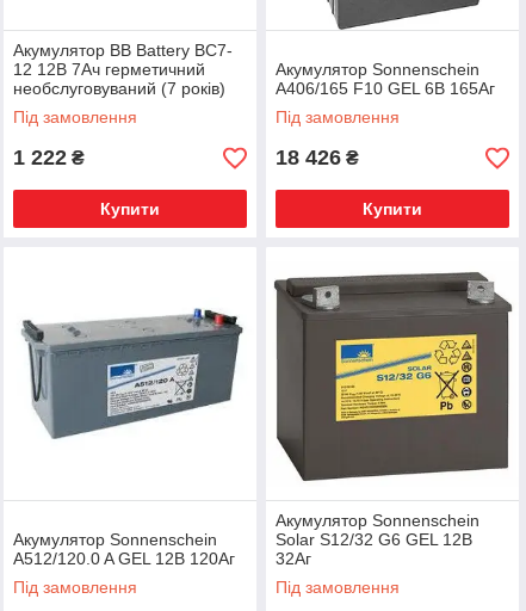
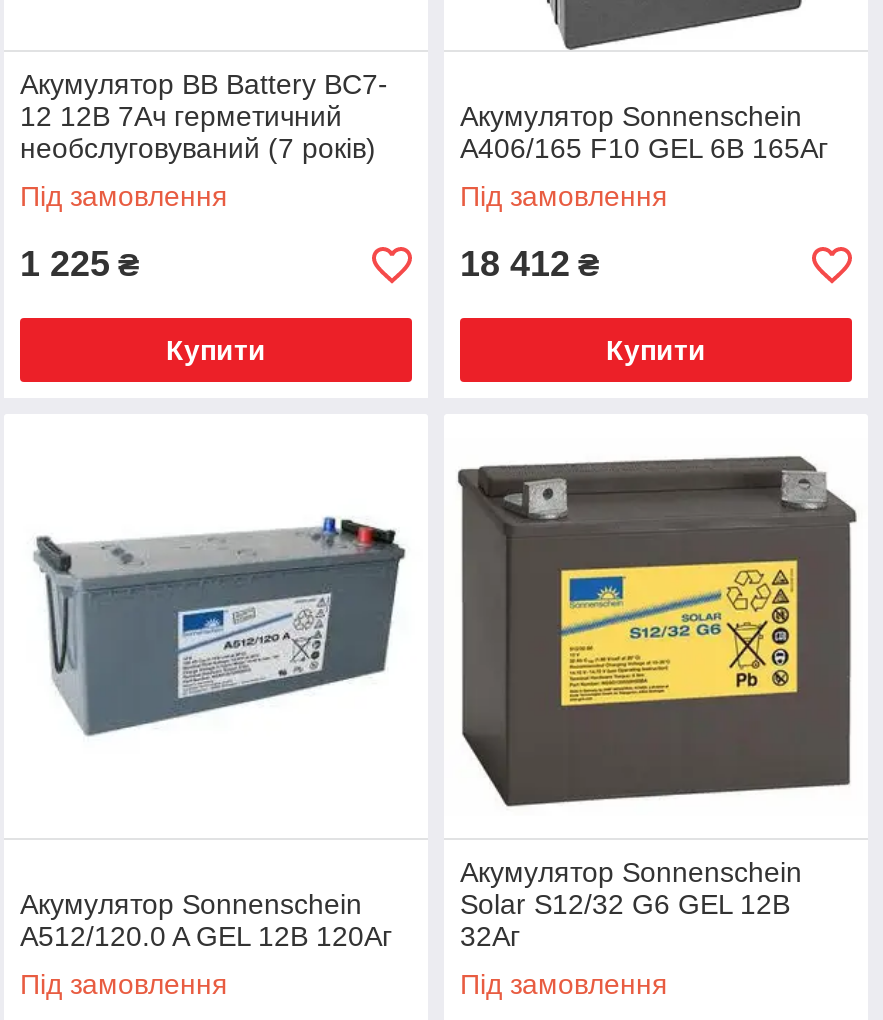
[13,146,85,170] 1 222 ₴ -> [20,244,140,284] 1 225 ₴
[276,146,359,170] 18 426 ₴ -> [460,244,600,284] 18 412 ₴

